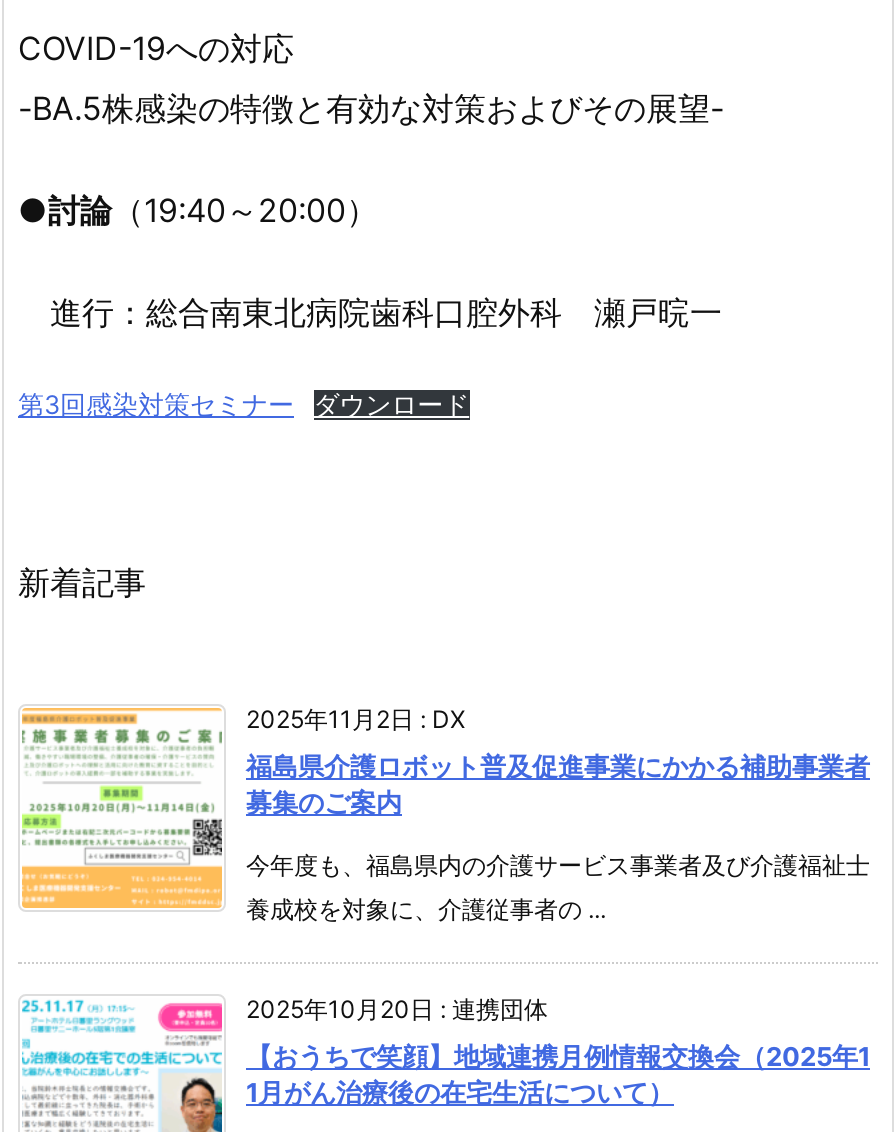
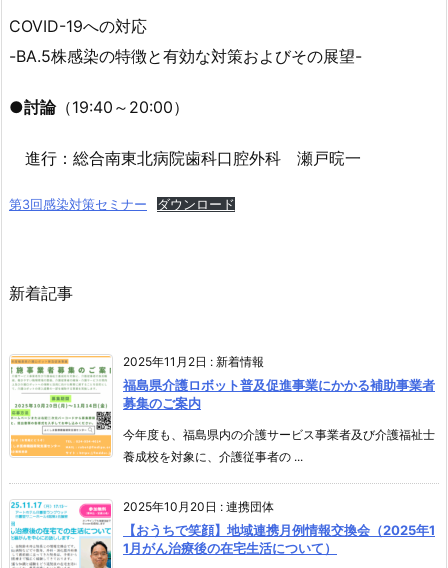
[246,704,466,734] 2025年11月2日: DX -> [123,354,264,369] 2025年11月2日:新着情報

